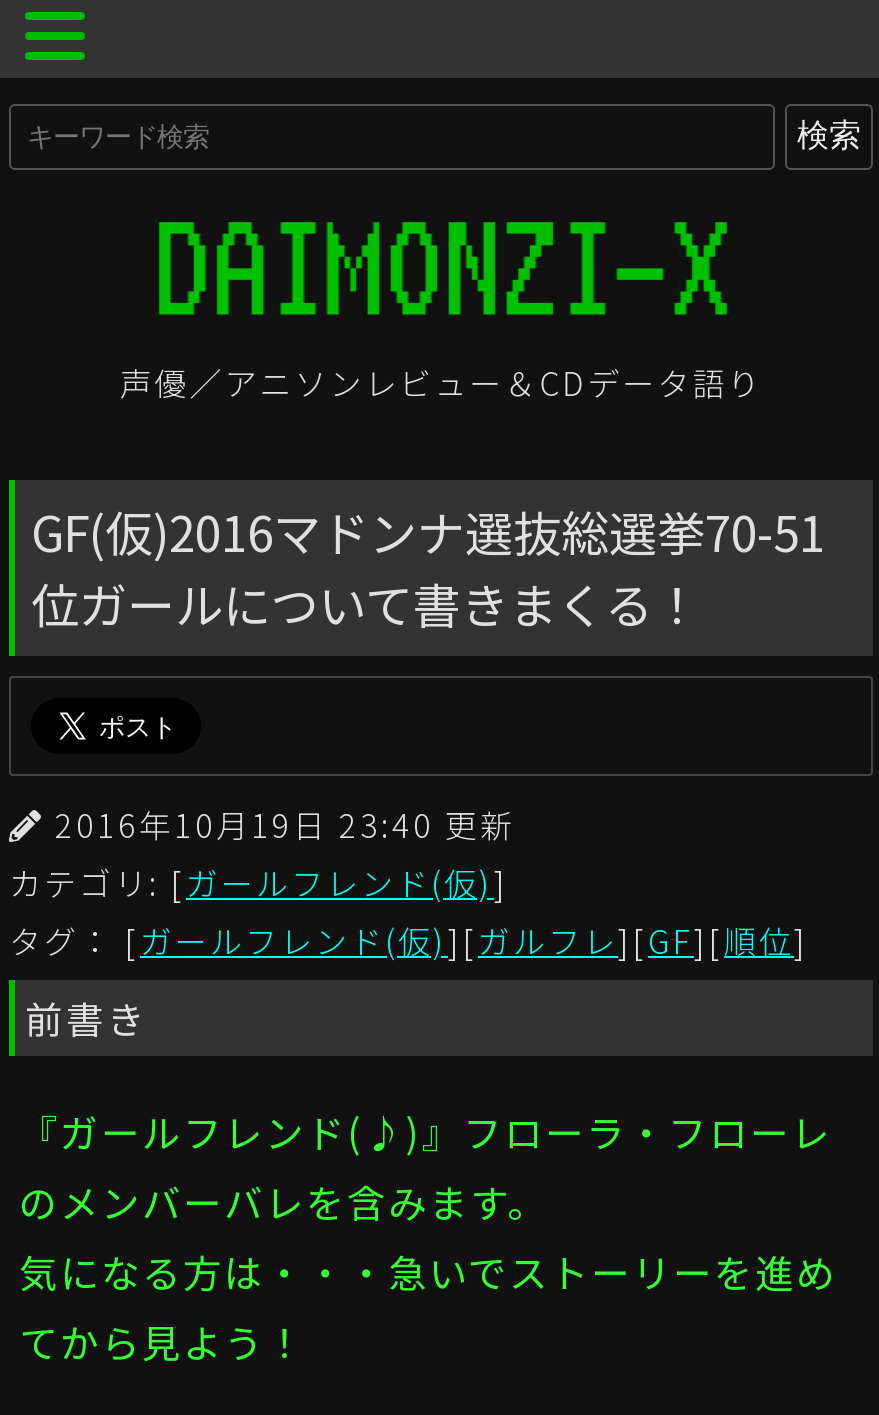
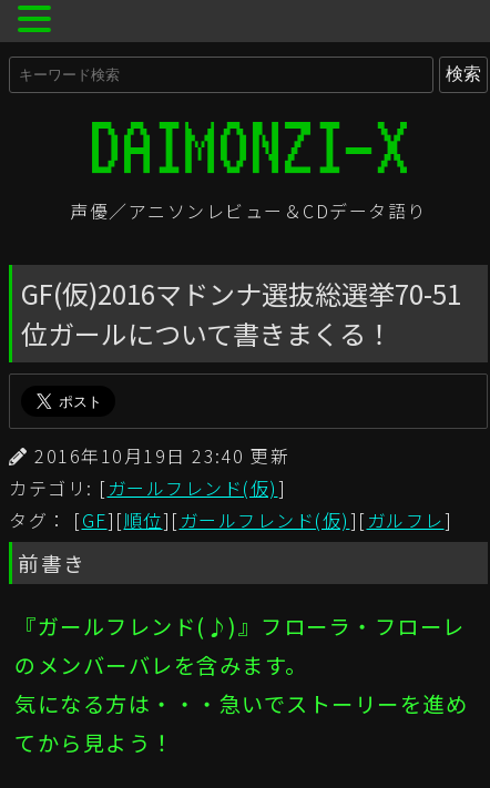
[9,916,809,964] タグ： [ガールフレンド(仮)][ガルフレ][GF][順位] -> [9,507,452,533] タグ： [GF][順位][ガールフレンド(仮)][ガルフレ]

